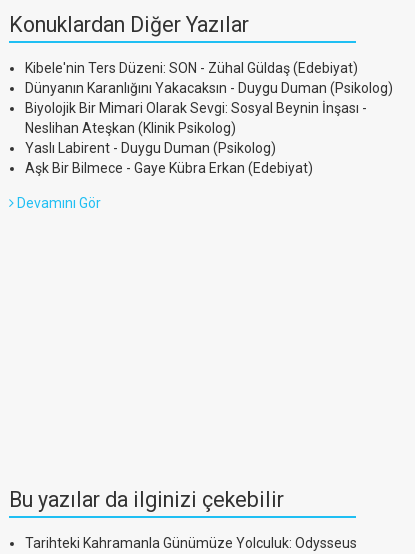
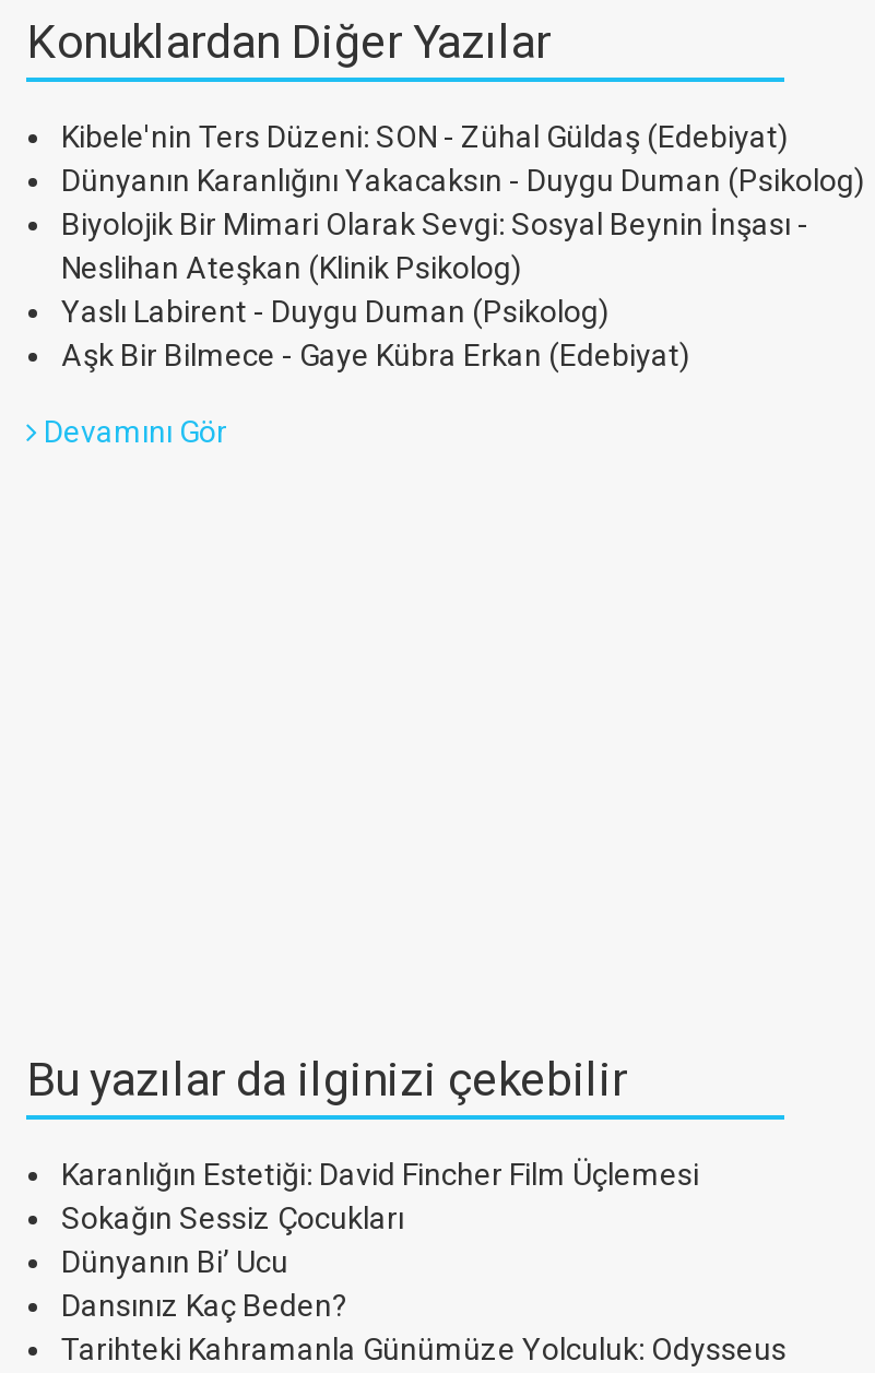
none -> [61,1156,699,1322] Karanlığın Estetiği: David Fincher Film Üçlemesi | Sokağın Sessiz Çocukları | Dünyanın Bi’ Ucu | Dansınız Kaç Beden?

